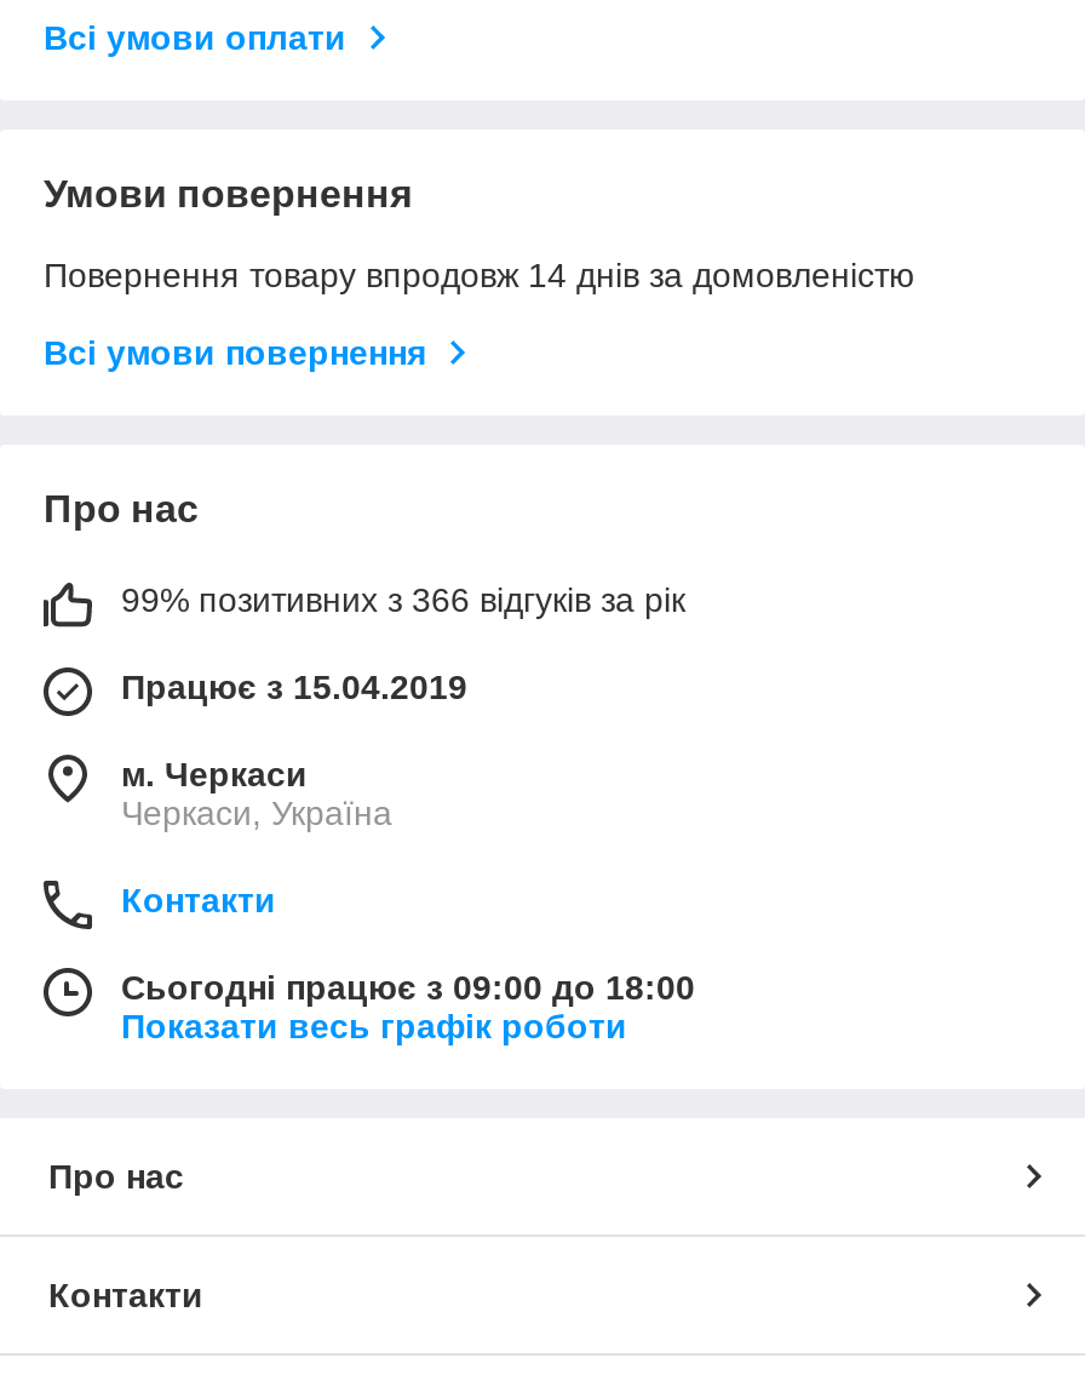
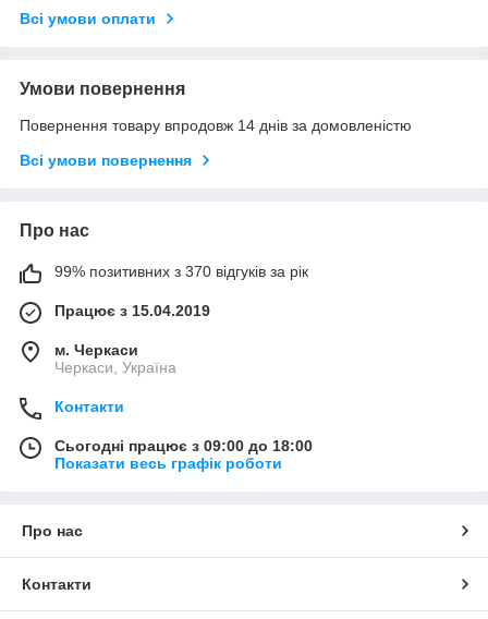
[121,581,685,620] 99% позитивних з 366 відгуків за рік -> [54,263,308,280] 99% позитивних з 370 відгуків за рік

